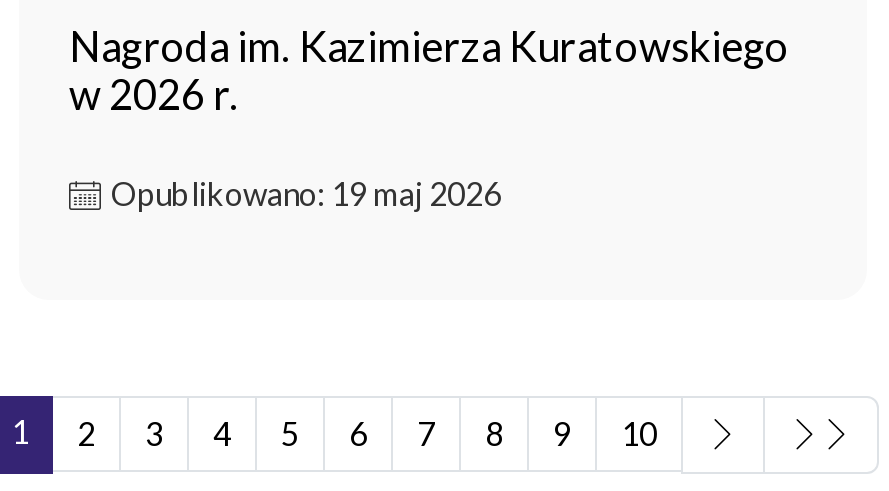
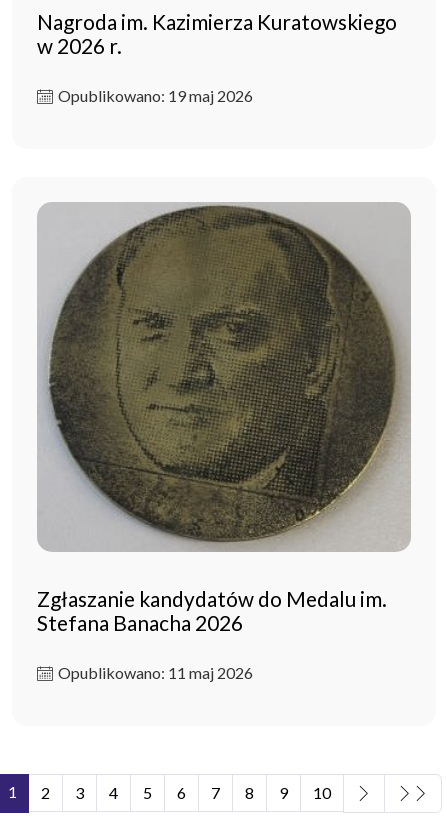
none -> [37,202,412,682] [image] | Zgłaszanie kandydatów do Medalu im. | Stefana Banacha 2026 | Opublikowano: 11 maj 2026

